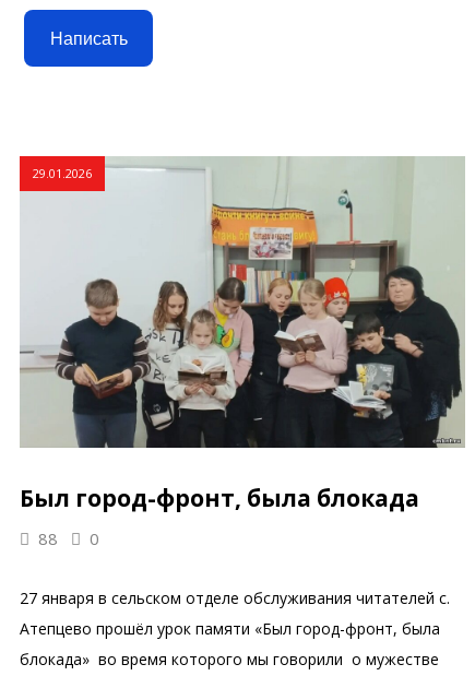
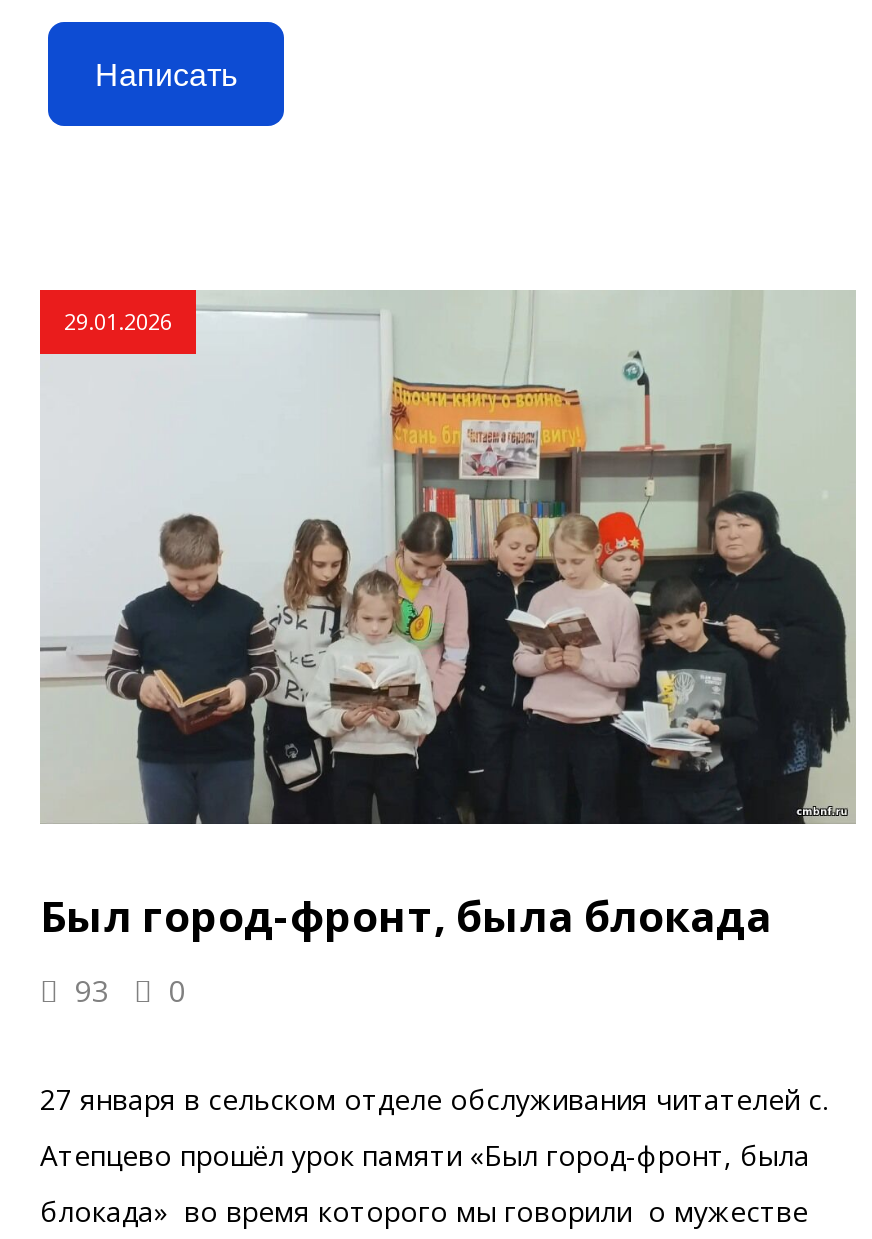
[38,527,99,549] 88 0 -> [74,970,186,1010] 93 0

